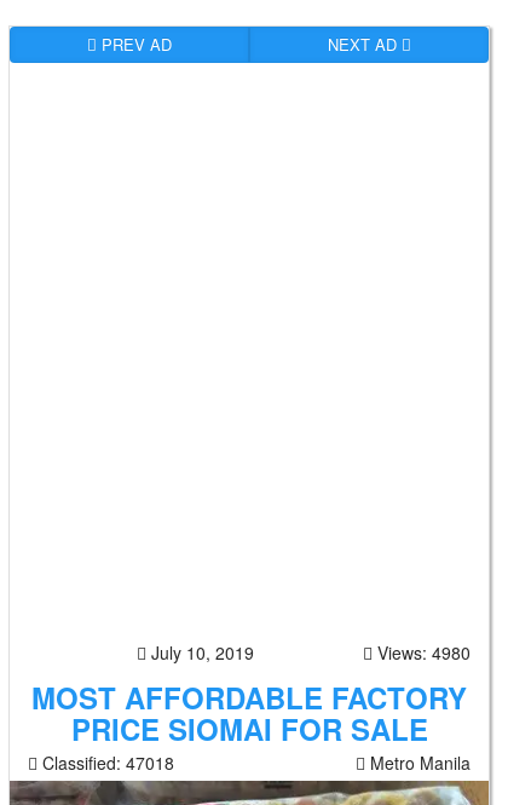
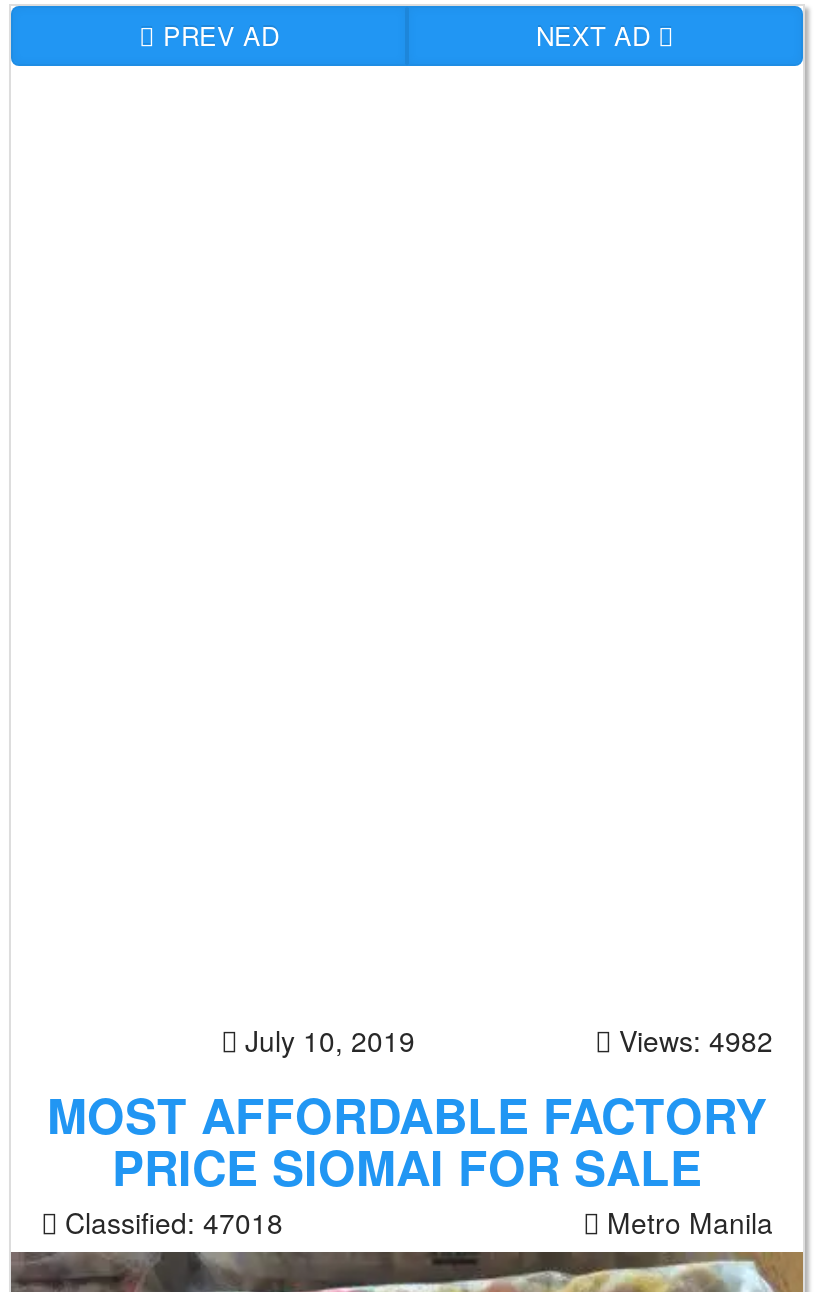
[373,640,471,665] Views: 4980 -> [611,1020,773,1060] Views: 4982

